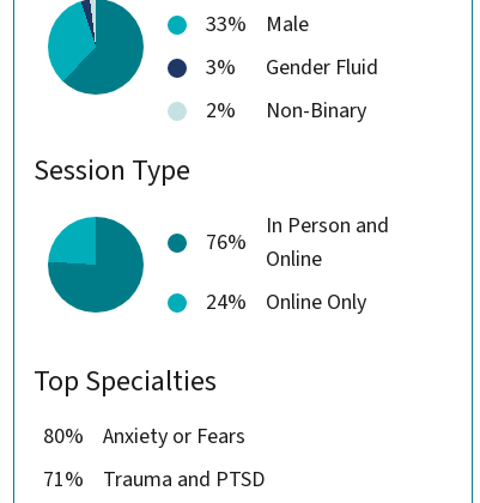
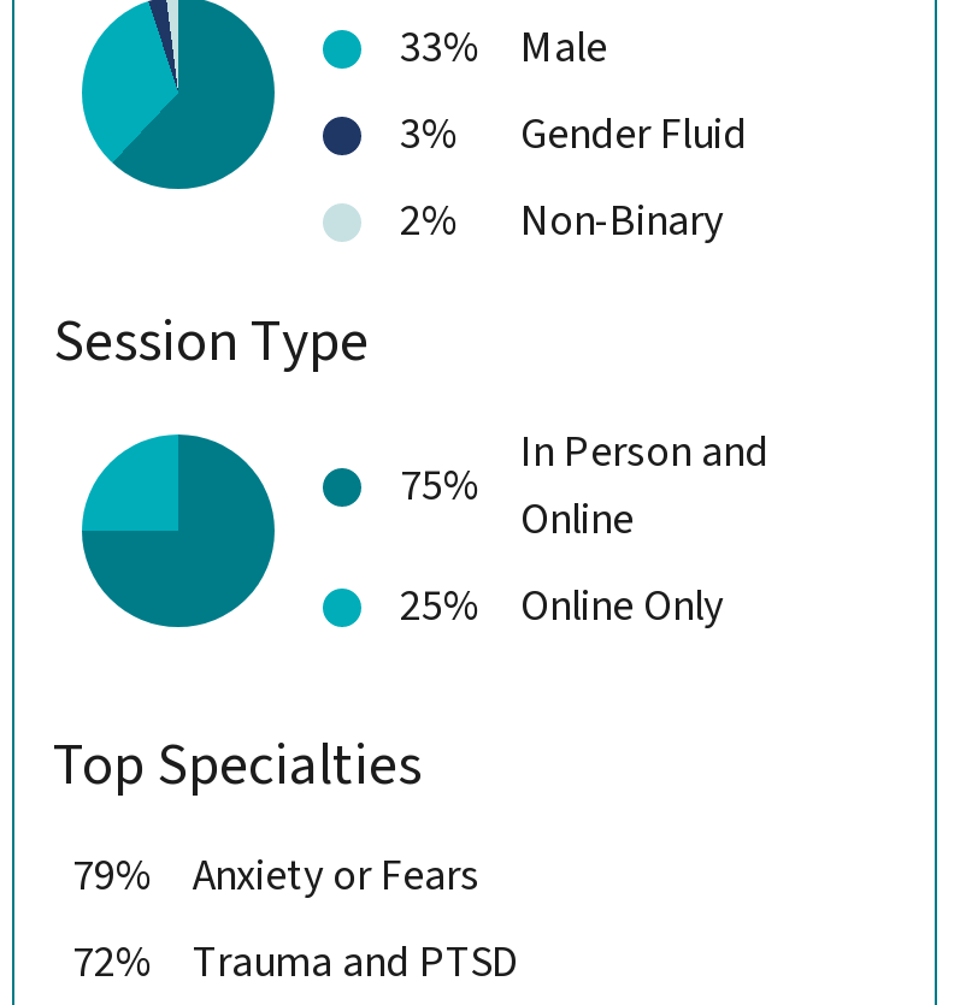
[206,227,247,257] 76% -> [400,456,482,517] 75%
[206,287,366,317] 24% Online Only -> [400,577,723,637] 25% Online Only
[43,421,245,451] 80% Anxiety or Fears -> [72,846,479,907] 79% Anxiety or Fears
[43,464,265,494] 71% Trauma and PTSD -> [72,933,518,993] 72% Trauma and PTSD

